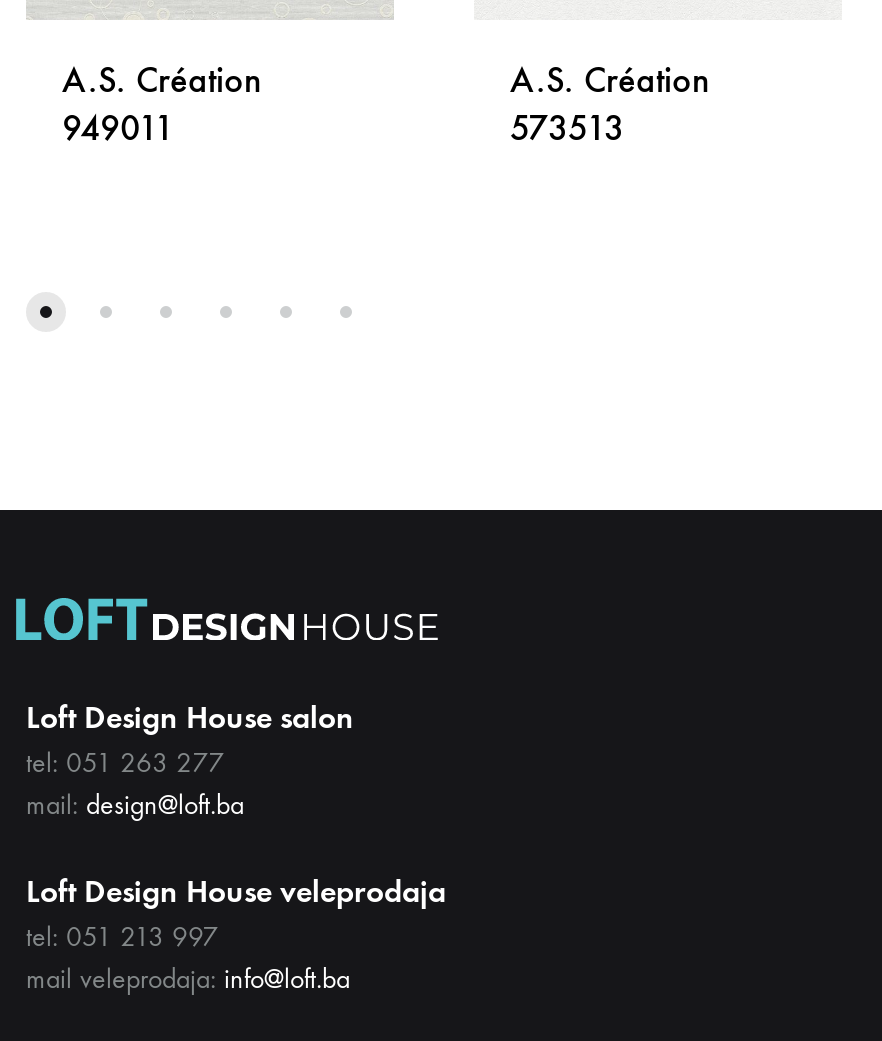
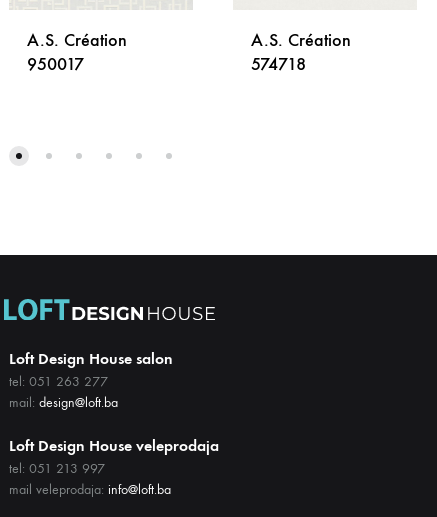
[62,106,174,150] 949011 -> [27,53,84,75] 950017
[510,106,624,150] 573513 -> [251,53,306,75] 574718

